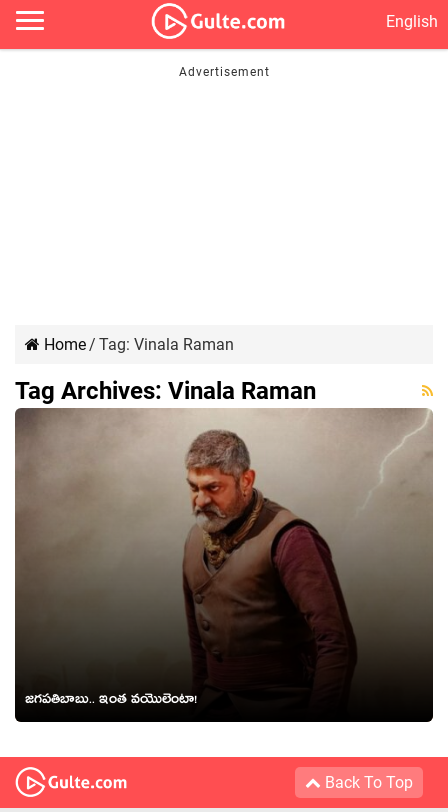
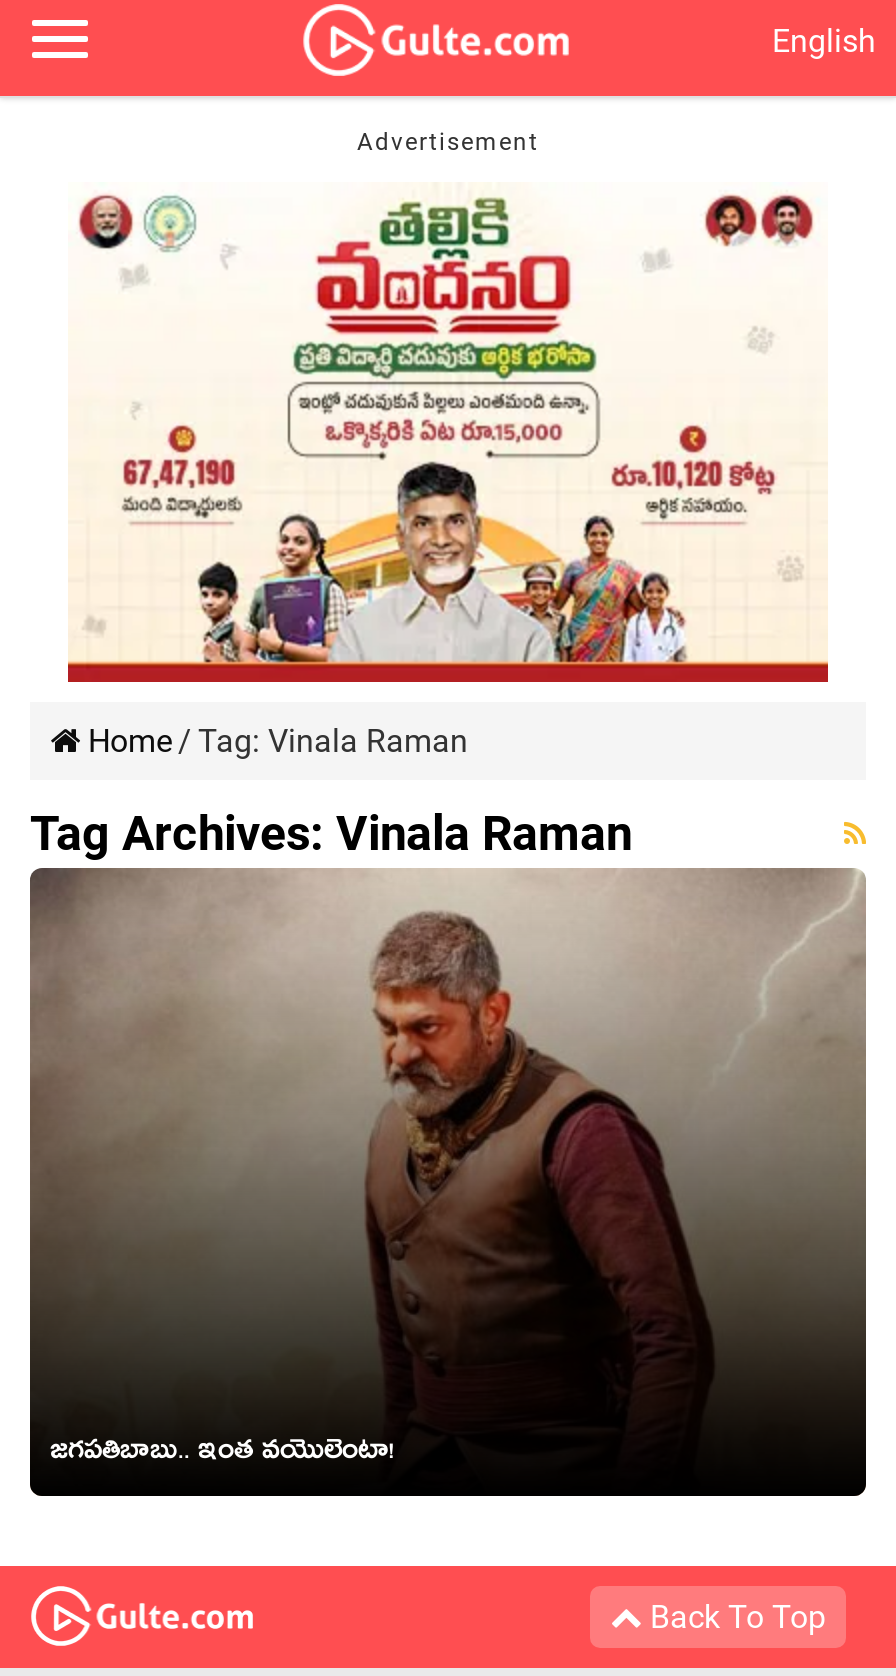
none -> [66,192,830,684] [image]

